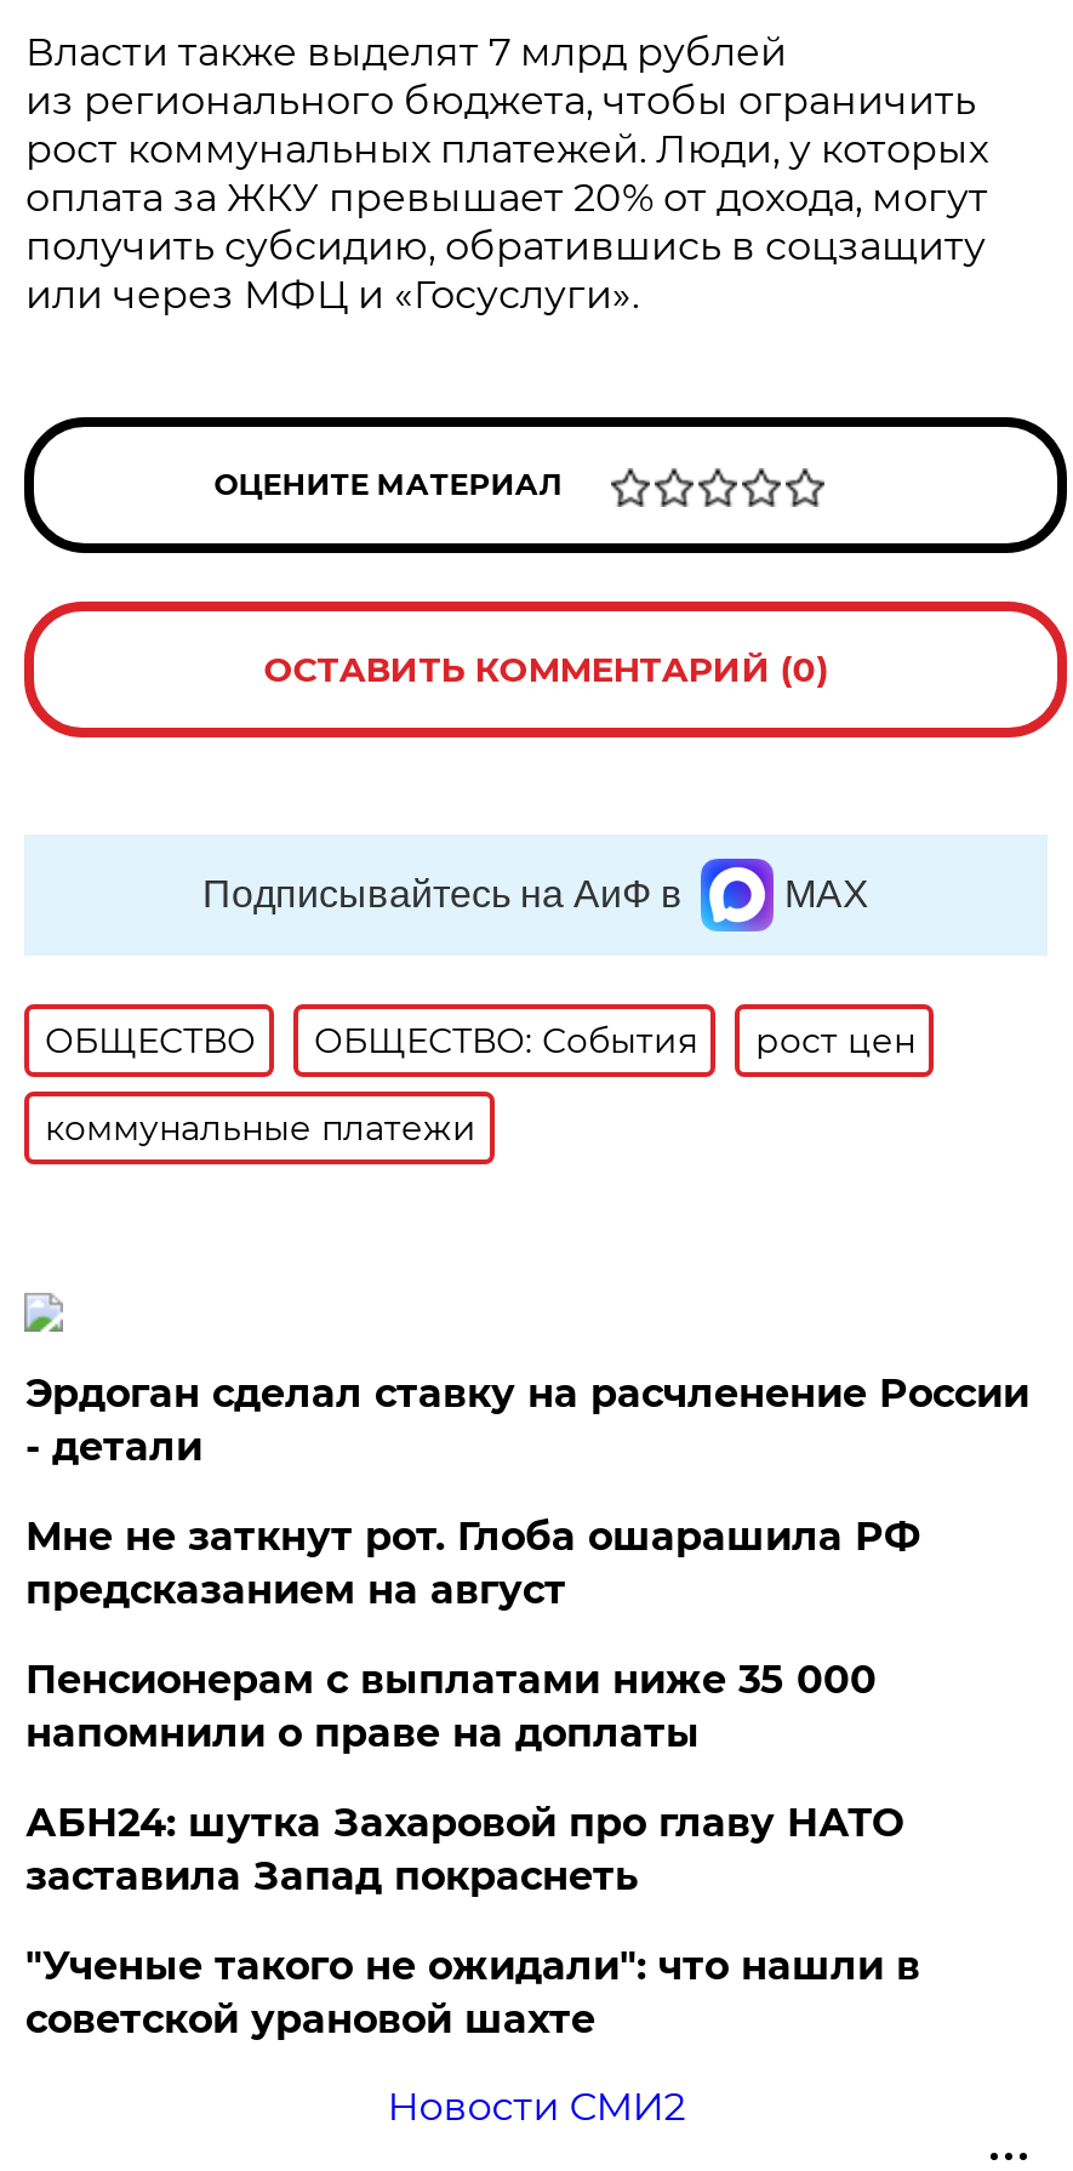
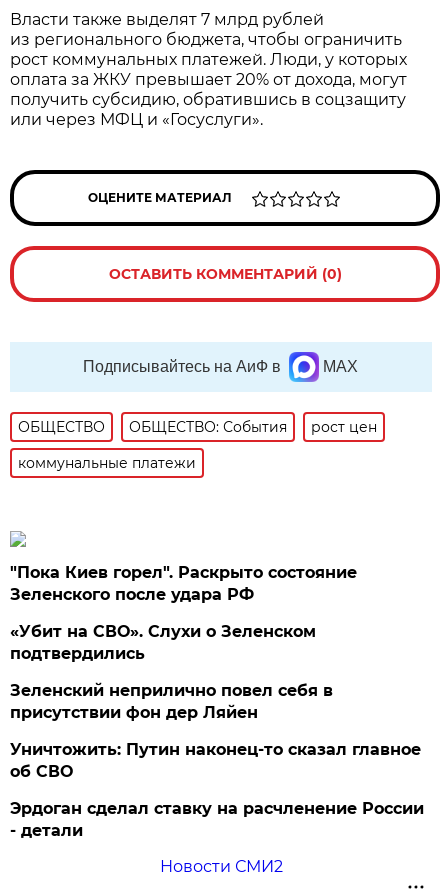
none -> [10,563,421,781] "Пока Киев горел". Раскрыто состояние | Зеленского после удара РФ | «Убит на СВО». Слухи о Зеленском | подтвердились | Зеленский неприлично повел cебя в | присутствии фон дер Ляйен | Уничтожить: Путин наконец-то сказал главное | об СВО
moved [25,1371,1029,1470] -> [10,799,424,840]: Эрдоган сделал ставку на расчленение России | - детали
[25,1514,920,2042] Мне не заткнут рот. Глоба ошарашила РФ | предсказанием на август | Пенсионерам с выплатами ниже 35 000 | напомнили о праве на доплаты | АБН24: шутка Захаровой про главу НАТО | заставила Запад покраснеть | "Ученые такого не ожидали": что нашли в | советской урановой шахте -> none

